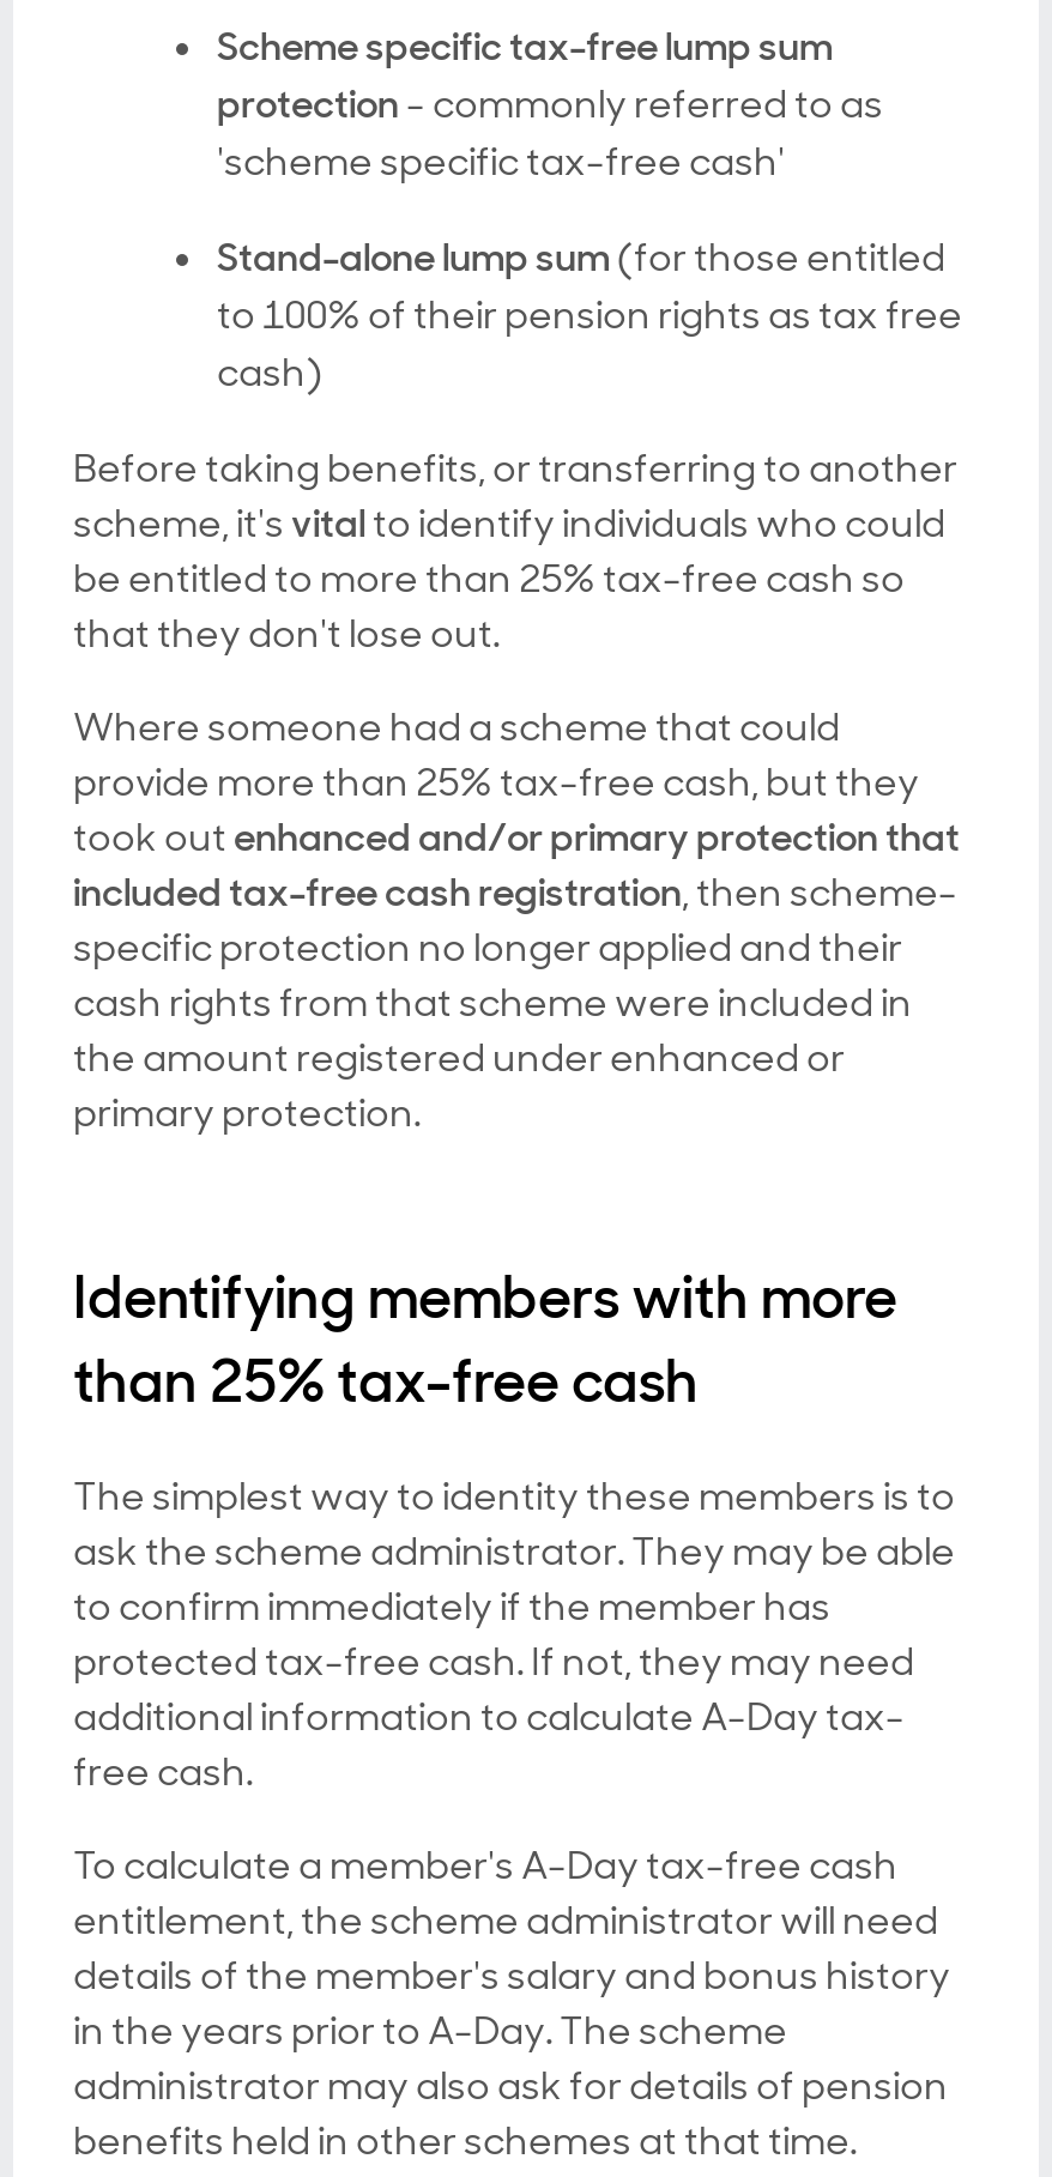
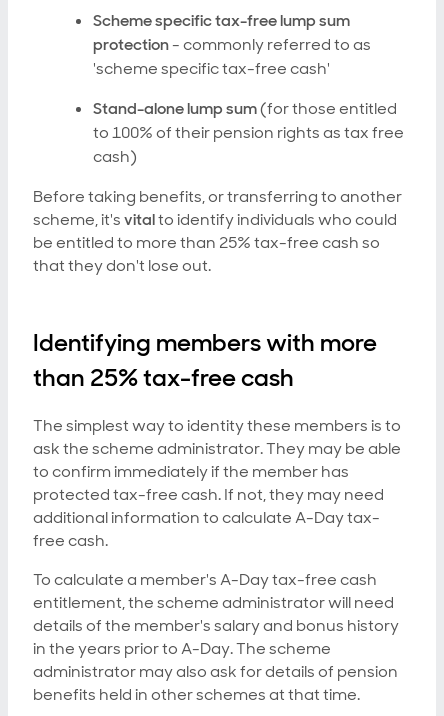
[73,702,960,1138] Where someone had a scheme that could | provide more than 25% tax-free cash, but they | took out enhanced and/or primary protection that | included tax-free cash registration, then scheme- | specific protection no longer applied and their | cash rights from that scheme were included in | the amount registered under enhanced or | primary protection. -> none

